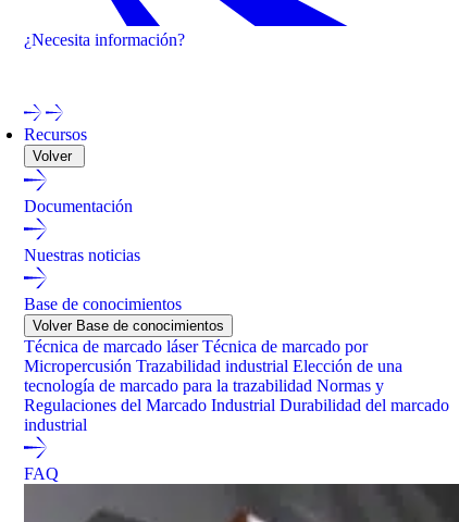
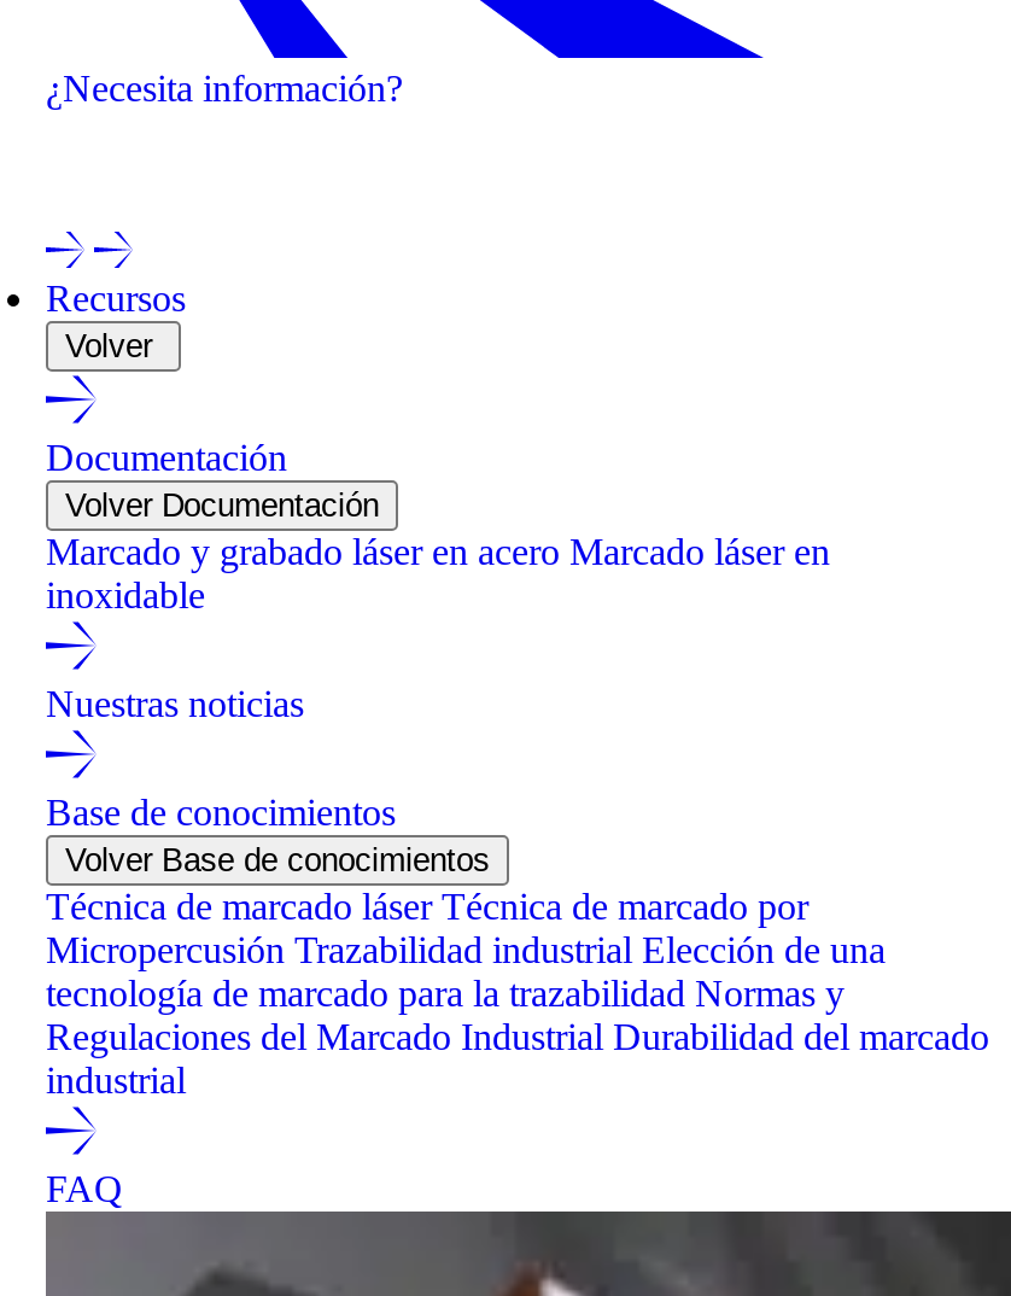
none -> [46,488,830,615] Volver Documentación | Marcado y grabado láser en acero Marcado láser en | inoxidable

